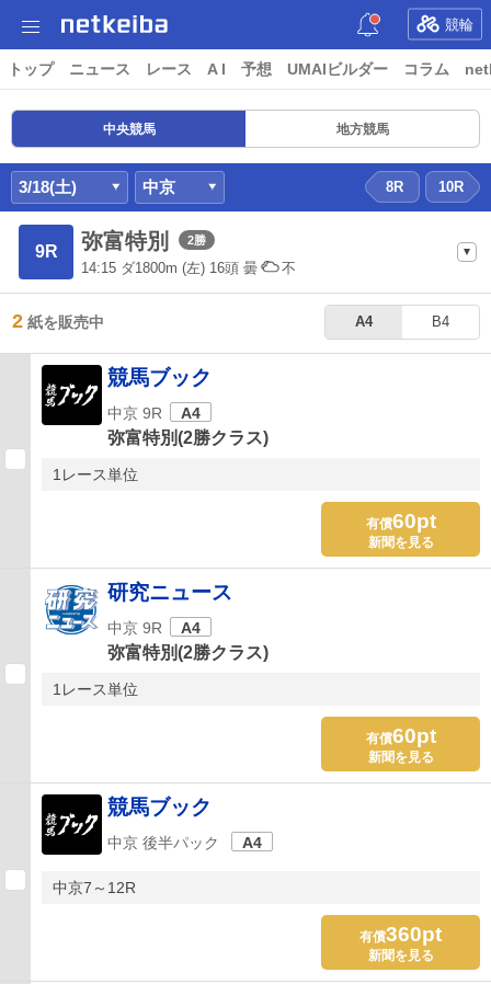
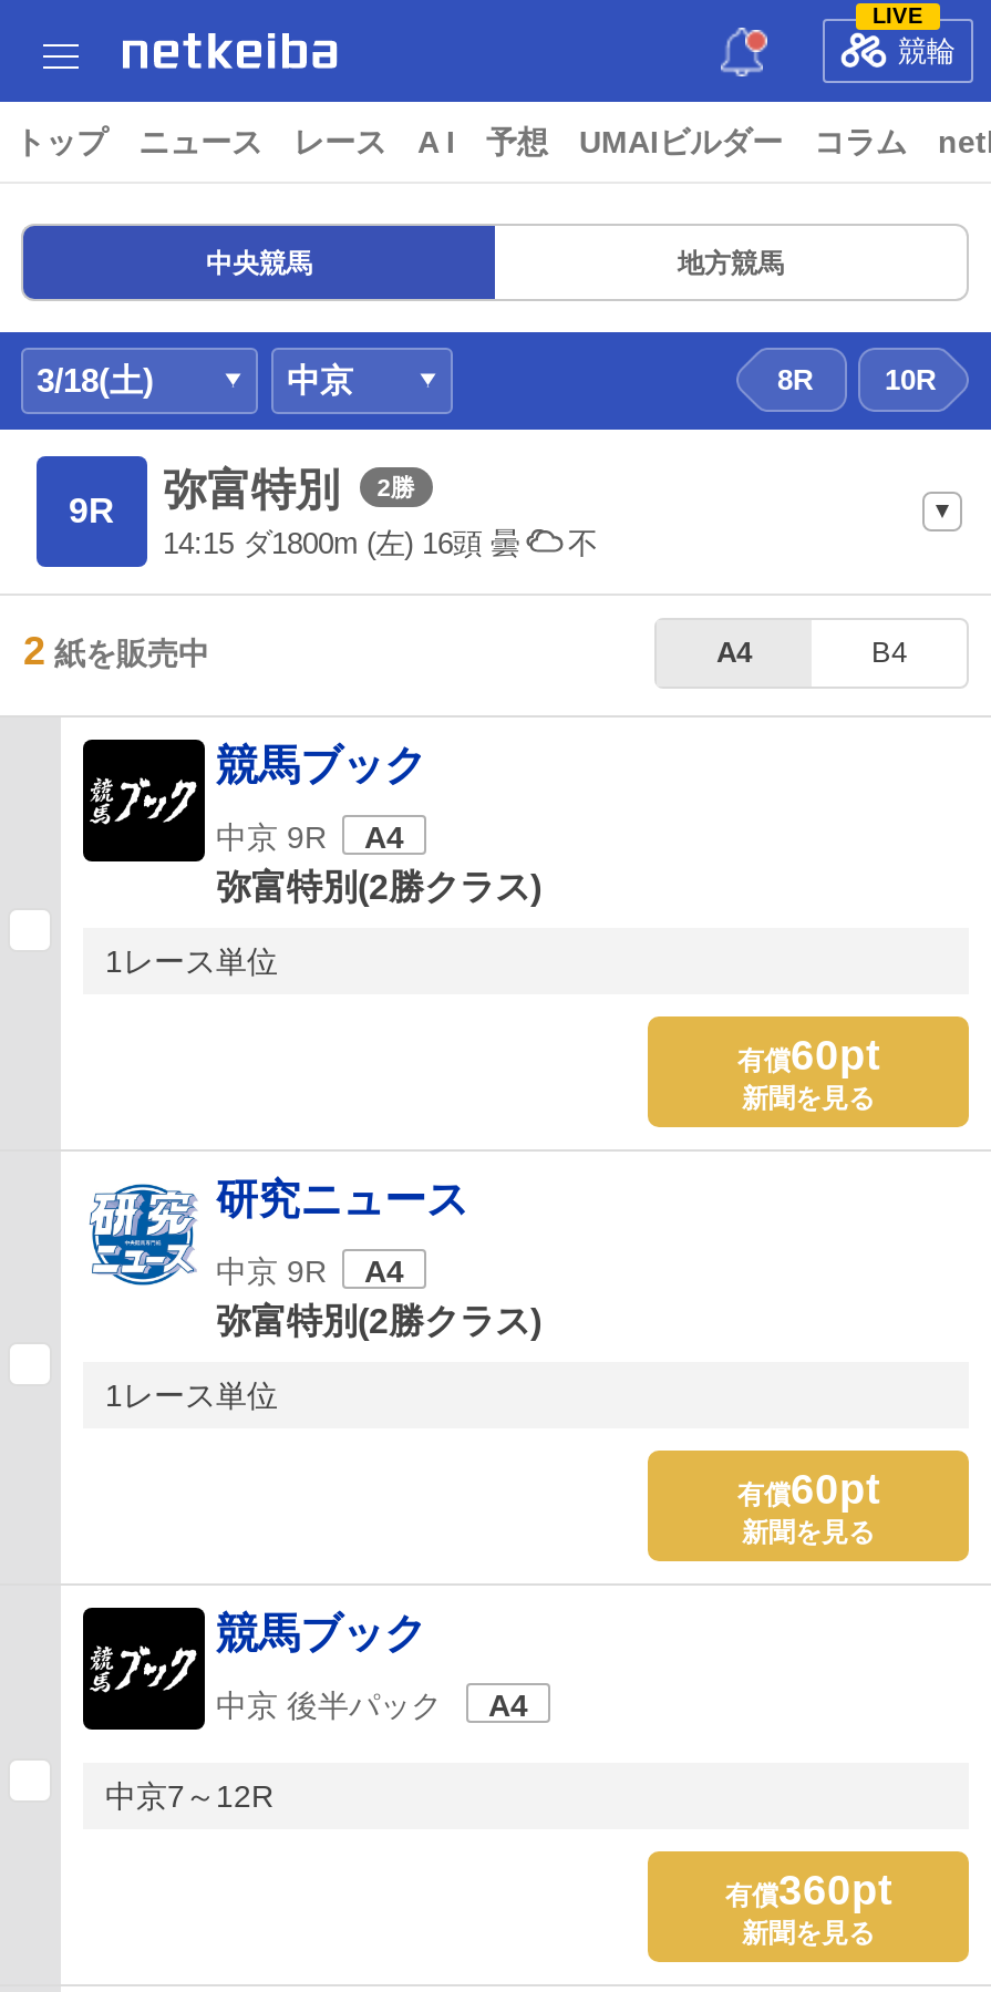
none -> [873,3,923,28] LIVE

